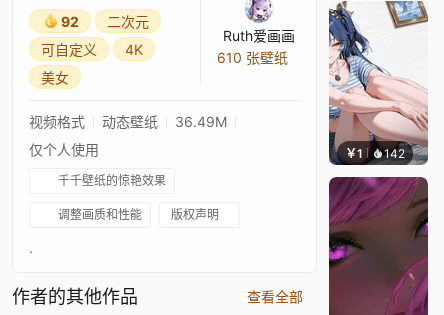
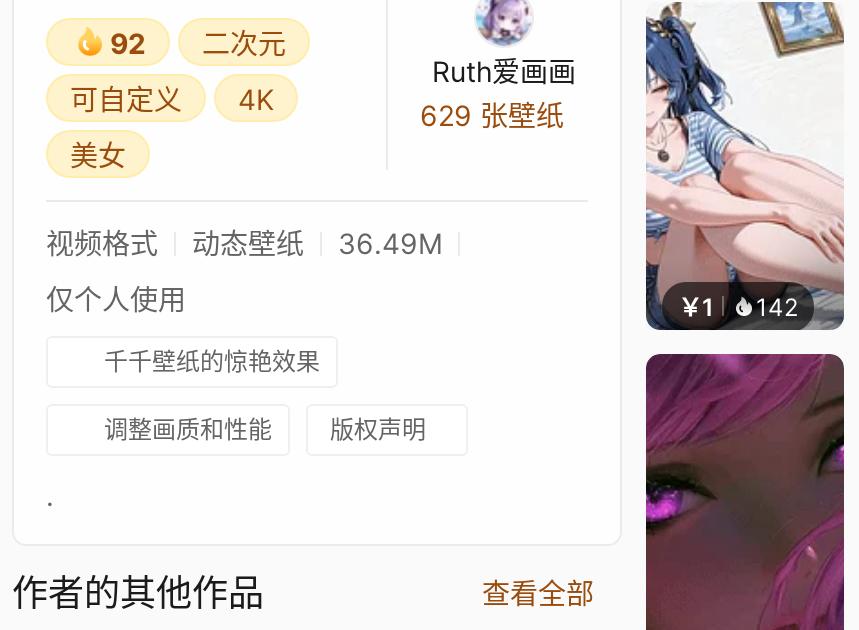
[217,49,288,66] 610 张壁纸 -> [420,97,564,131] 629 张壁纸

